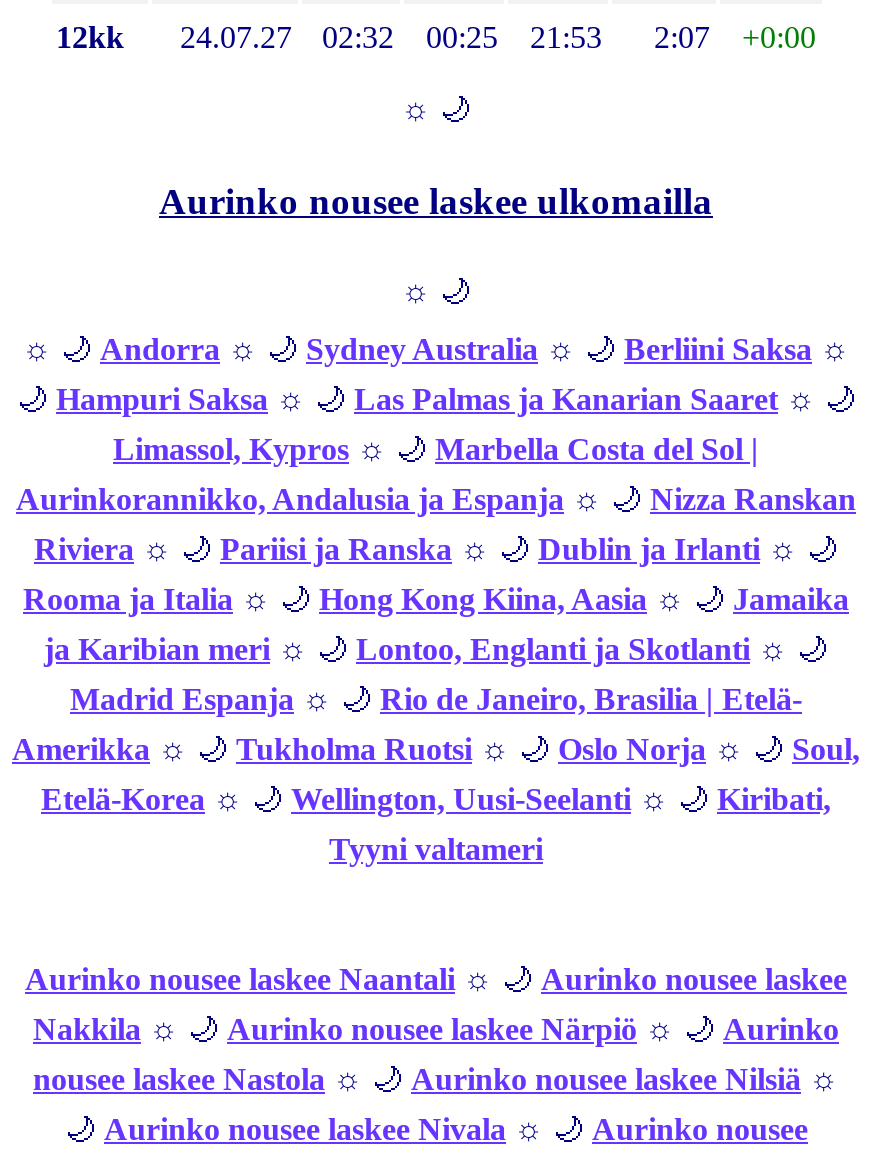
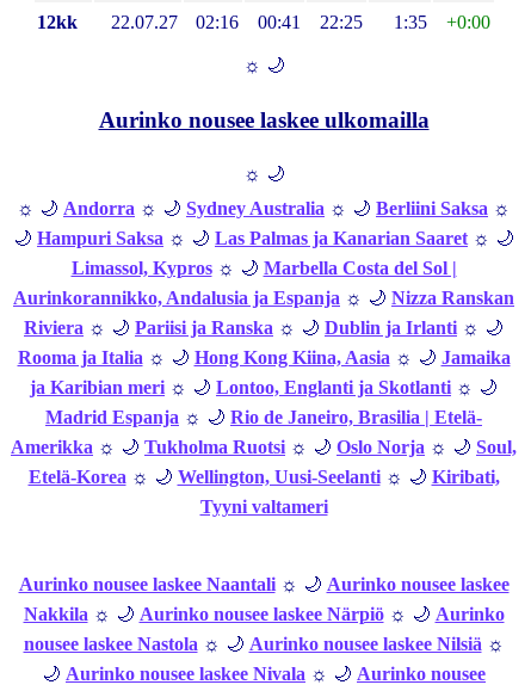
[180,20,292,54] 24.07.27 -> [111,12,178,32] 22.07.27
[322,20,394,54] 02:32 -> [196,12,239,32] 02:16
[426,20,498,54] 00:25 -> [258,12,301,32] 00:41
[530,20,602,54] 21:53 -> [320,12,363,32] 22:25
[654,20,710,54] 2:07 -> [394,12,427,32] 1:35

